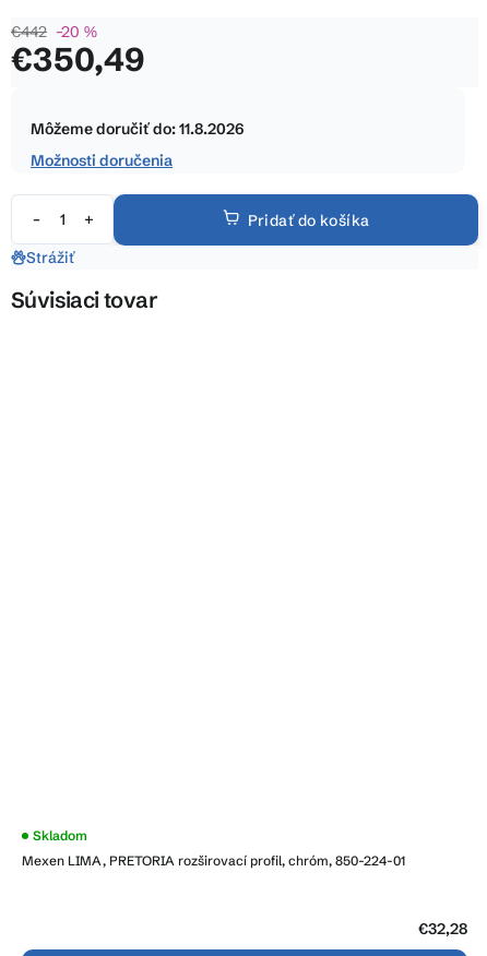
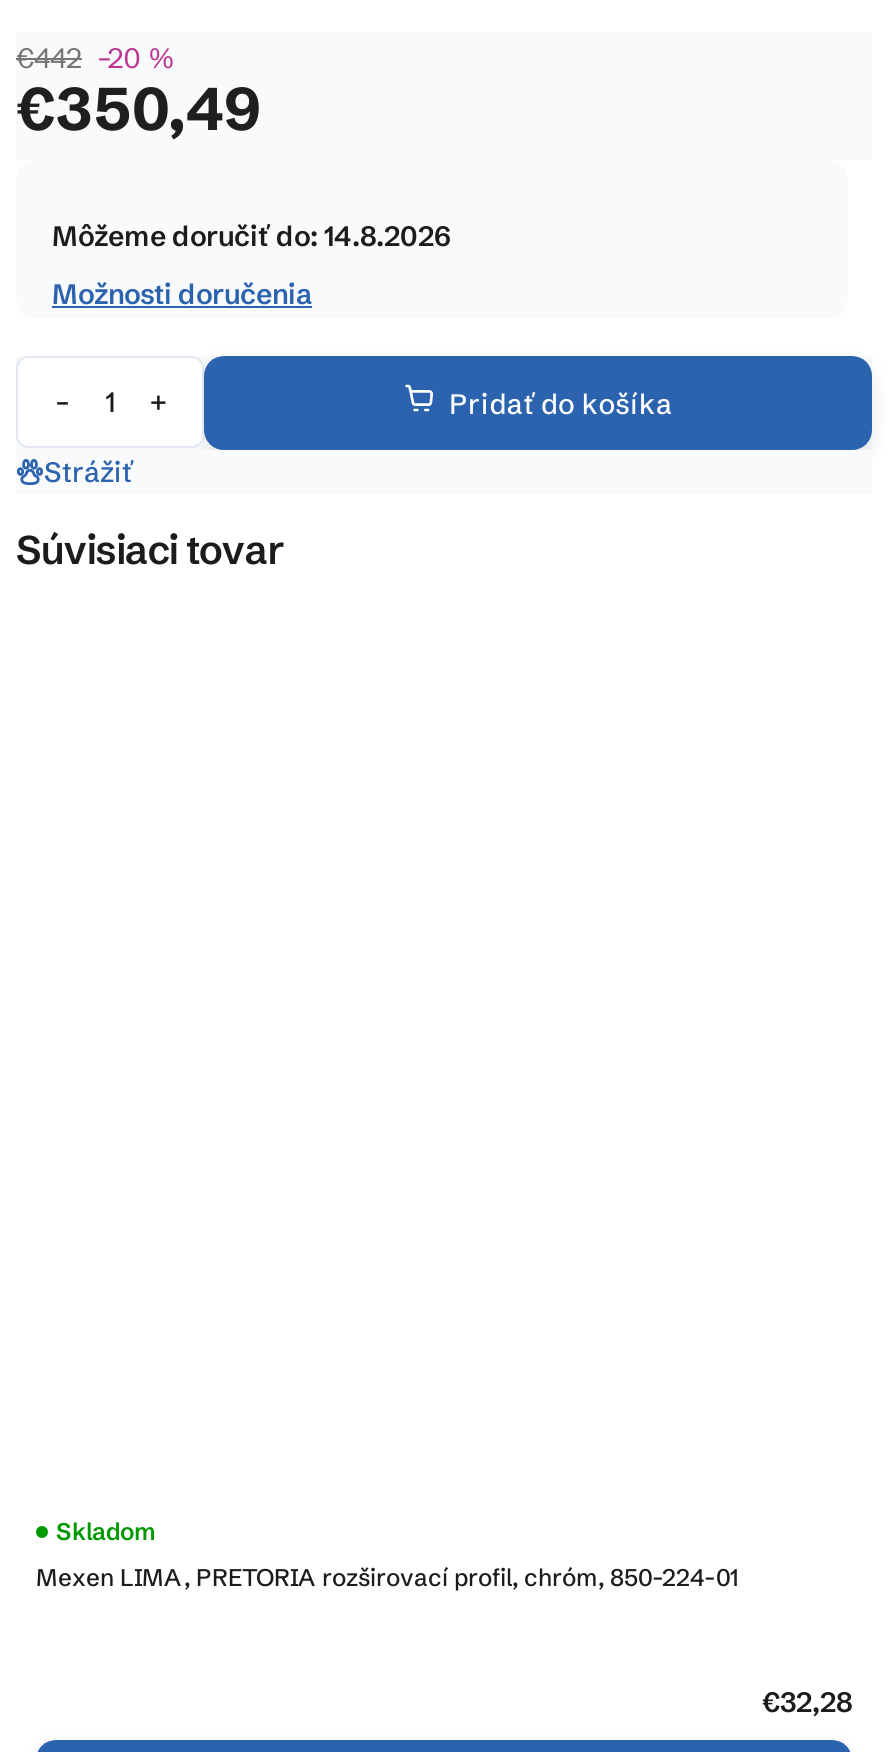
[31,119,245,138] Môžeme doručiť do: 11.8.2026 -> [52,217,452,253] Môžeme doručiť do: 14.8.2026

